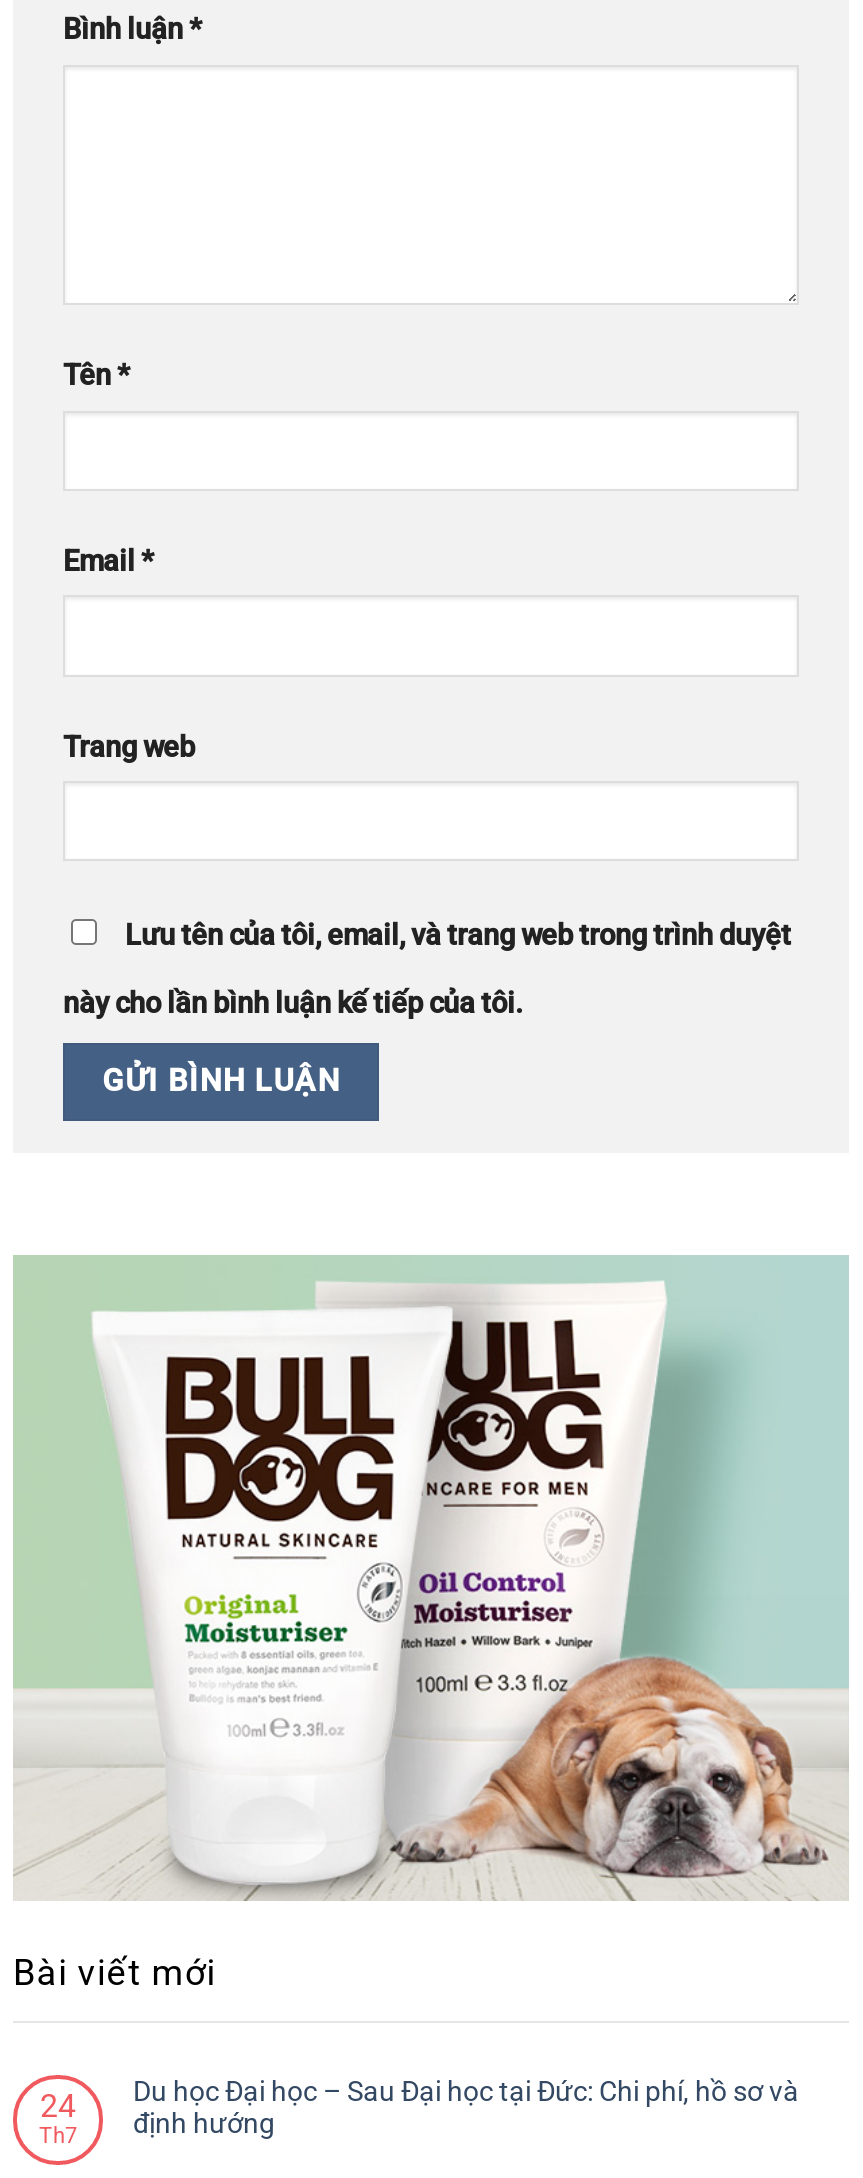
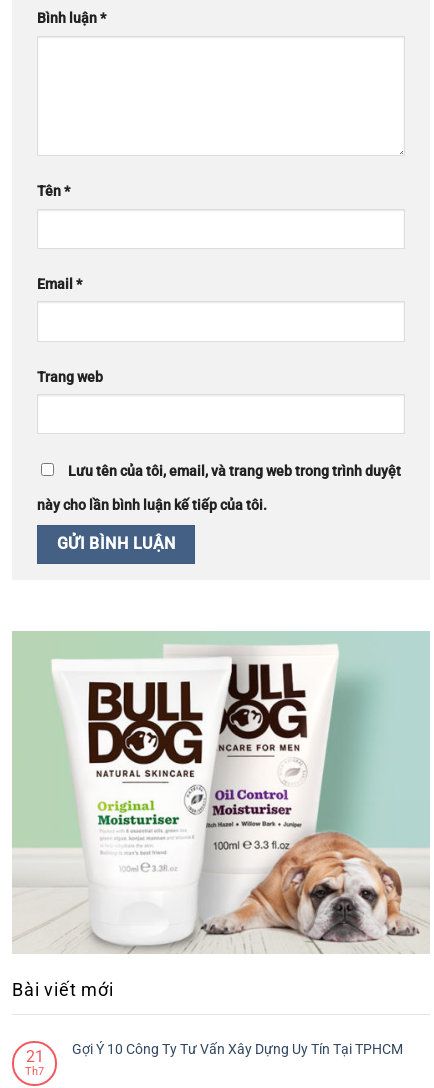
[133,2075,799,2139] Du học Đại học – Sau Đại học tại Đức: Chi phí, hồ sơ và | định hướng -> [72,1041,403,1057] Gợi Ý 10 Công Ty Tư Vấn Xây Dựng Uy Tín Tại TPHCM
[40,2087,76,2125] 24 -> [25,1047,43,1066] 21

